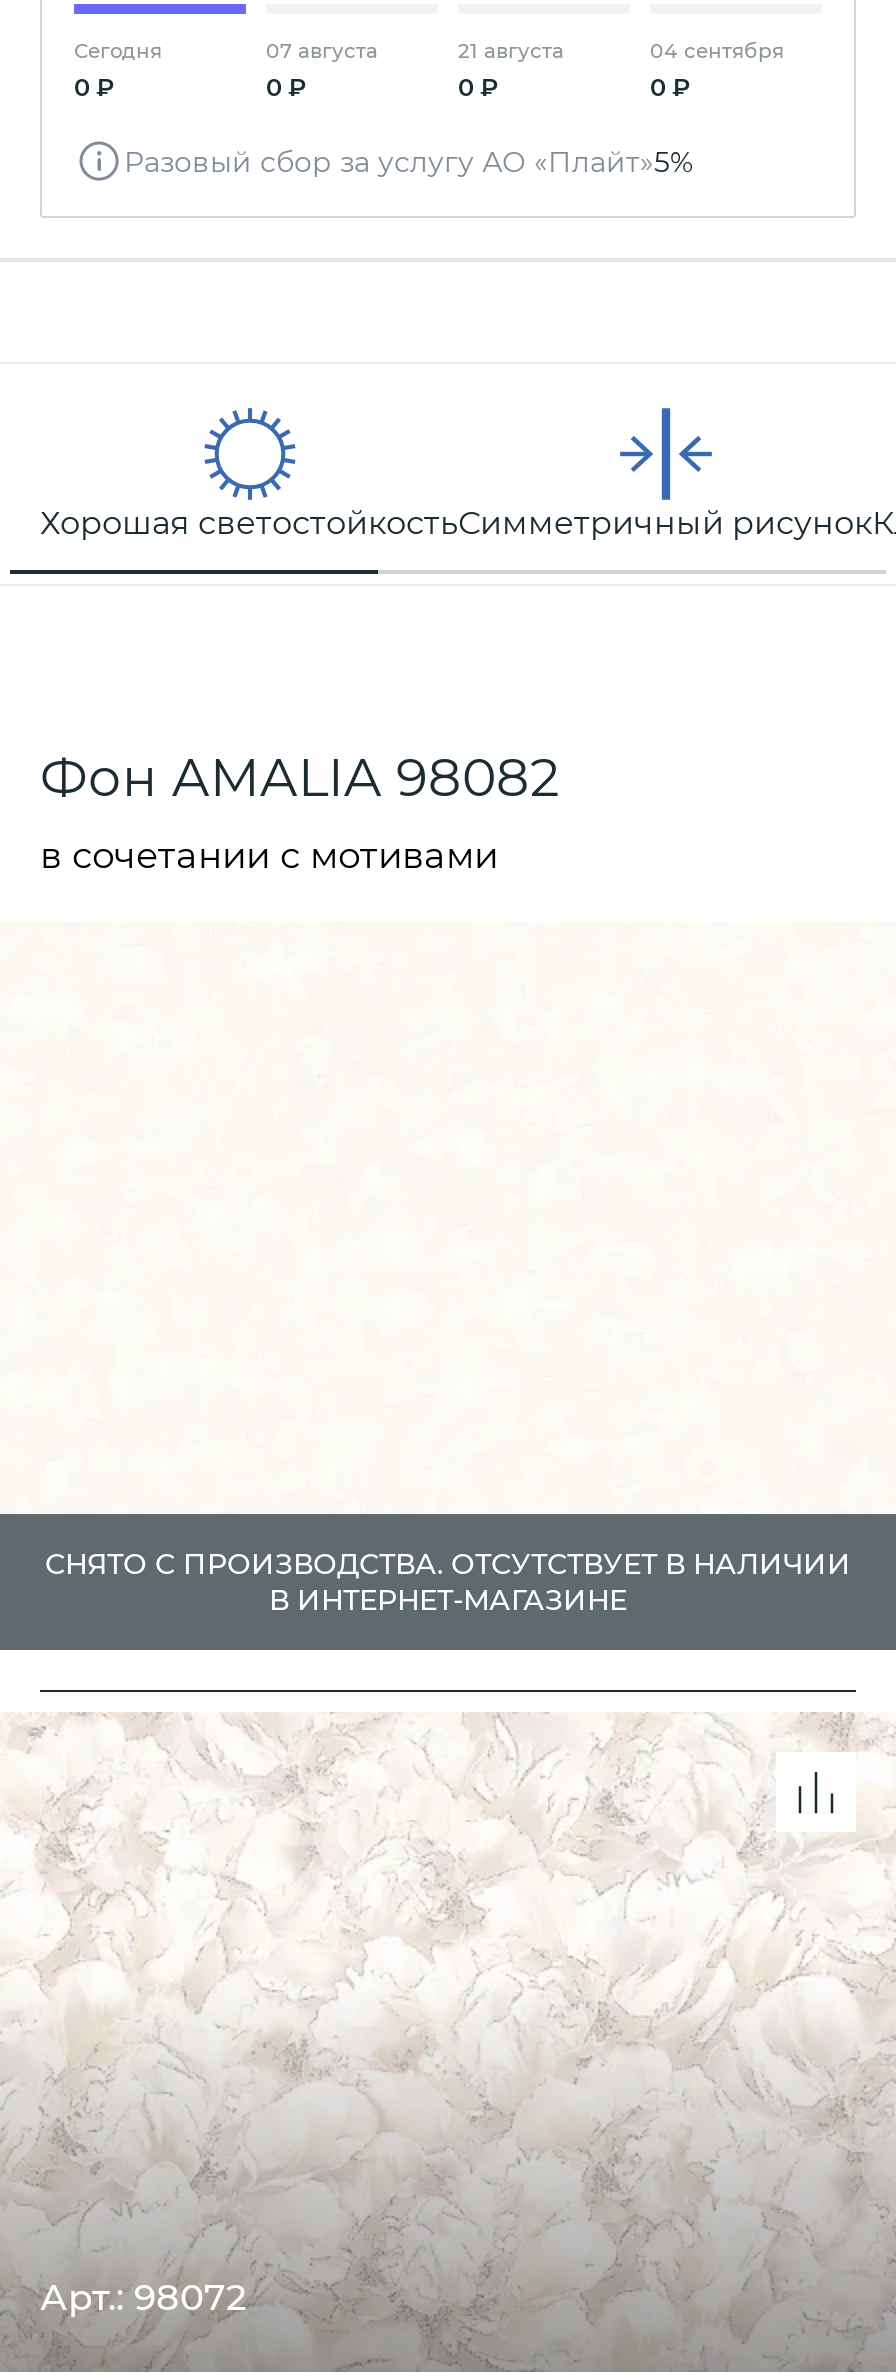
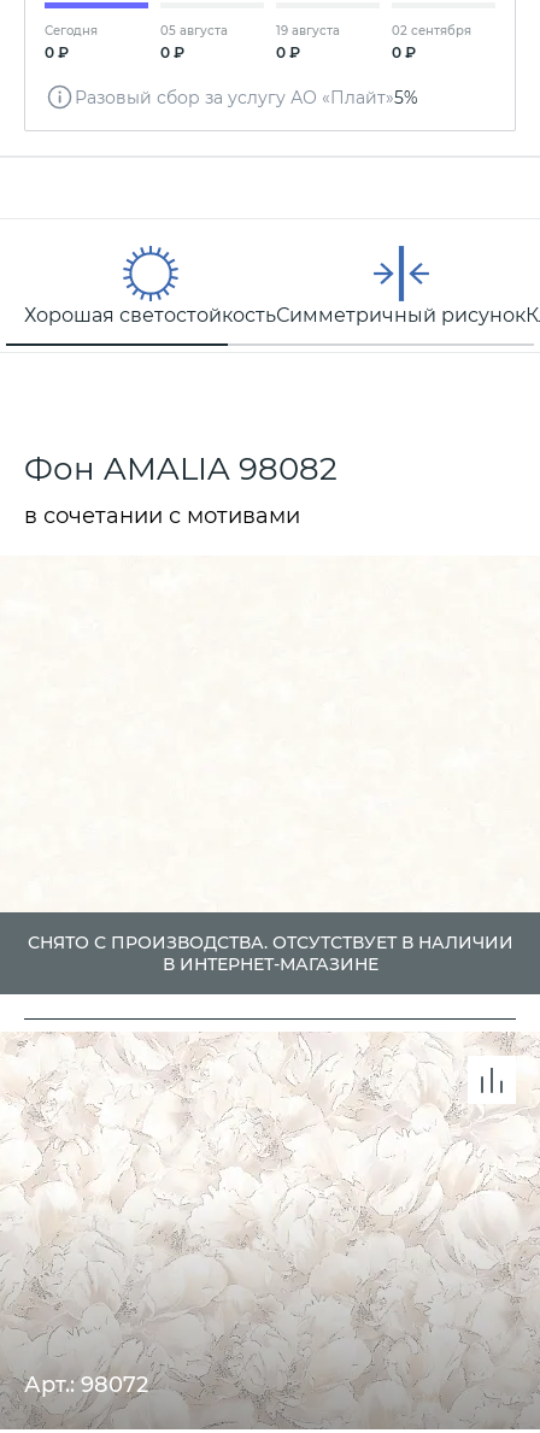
[266,38,378,64] 07 августа -> [160,23,228,39] 05 августа
[458,38,564,64] 21 августа -> [276,23,340,39] 19 августа
[650,38,784,64] 04 сентября -> [392,23,471,39] 02 сентября

